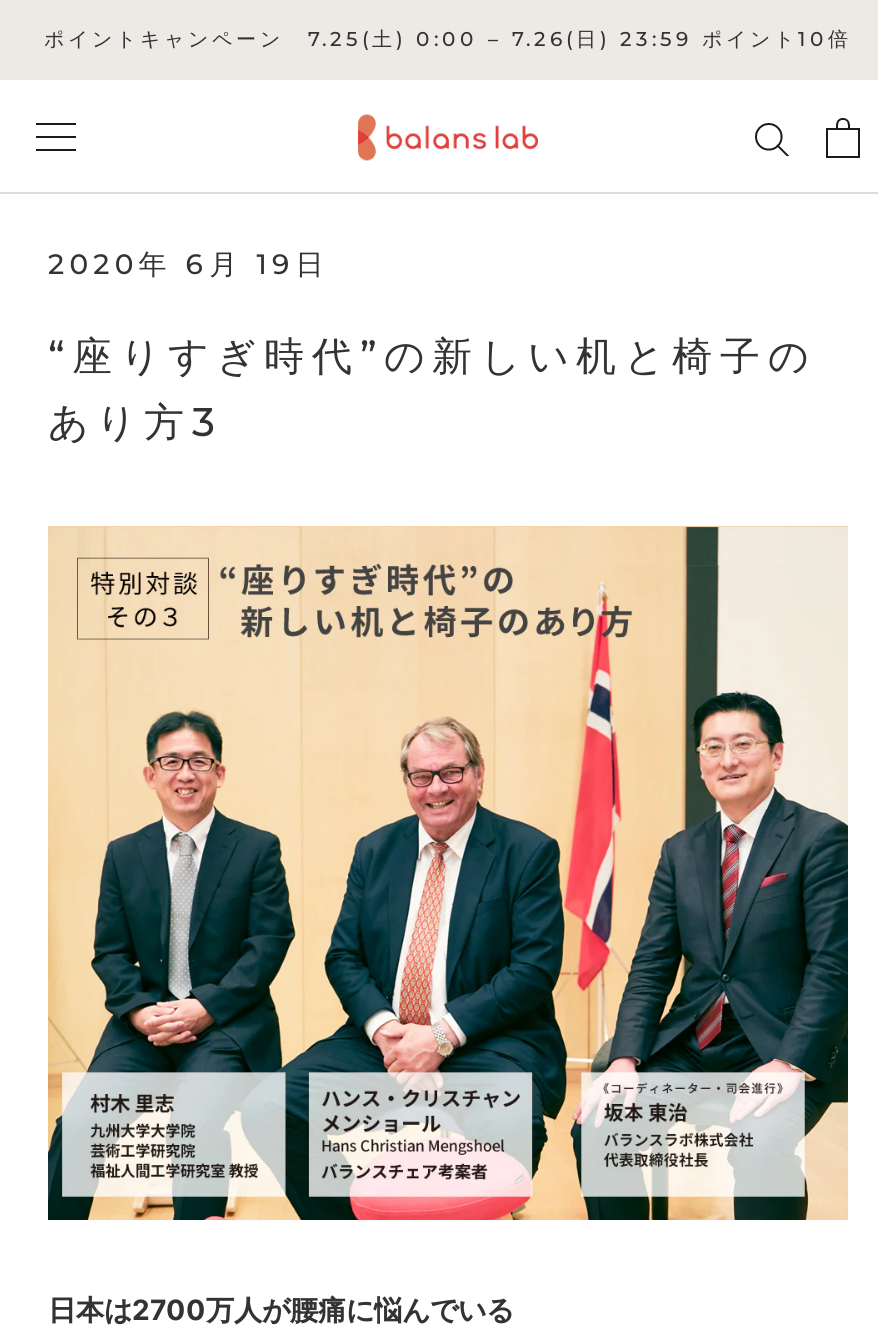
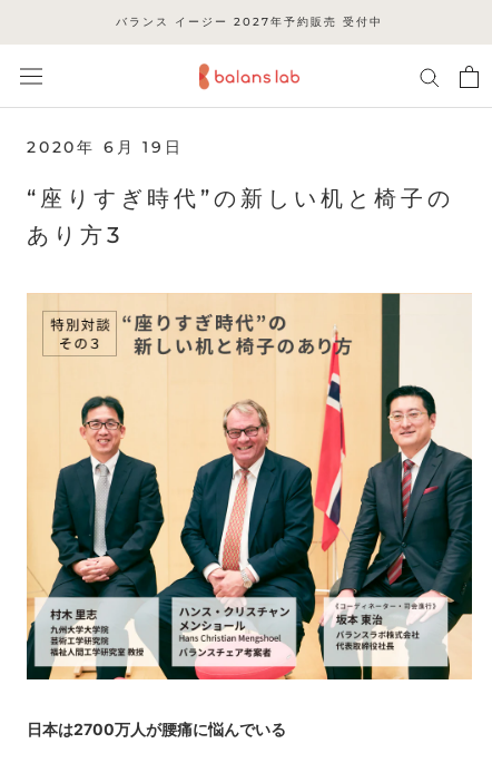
[44,26,852,52] ポイントキャンペーン 7.25(土) 0:00 – 7.26(日) 23:59 ポイント10倍 -> [116,14,383,29] バランス イージー 2027年予約販売 受付中

